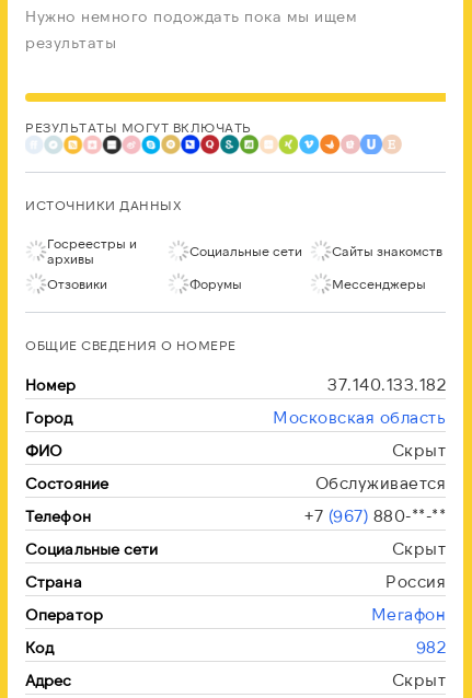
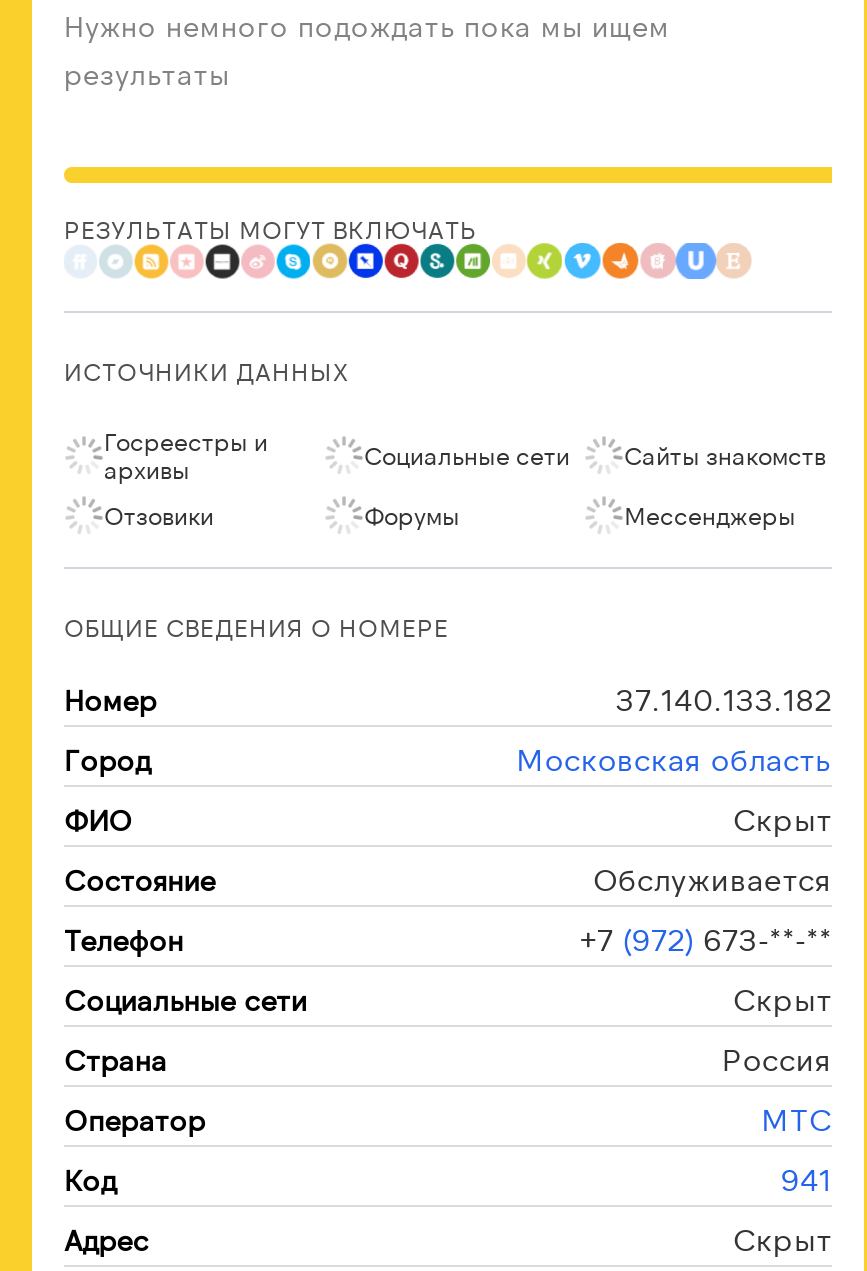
[304,505,446,525] +7 (967) 880-**-** -> [580,921,832,957] +7 (972) 673-**-**
[371,604,446,624] Мегафон -> [761,1101,832,1137] МТС
[416,637,446,656] 982 -> [781,1161,832,1197] 941

